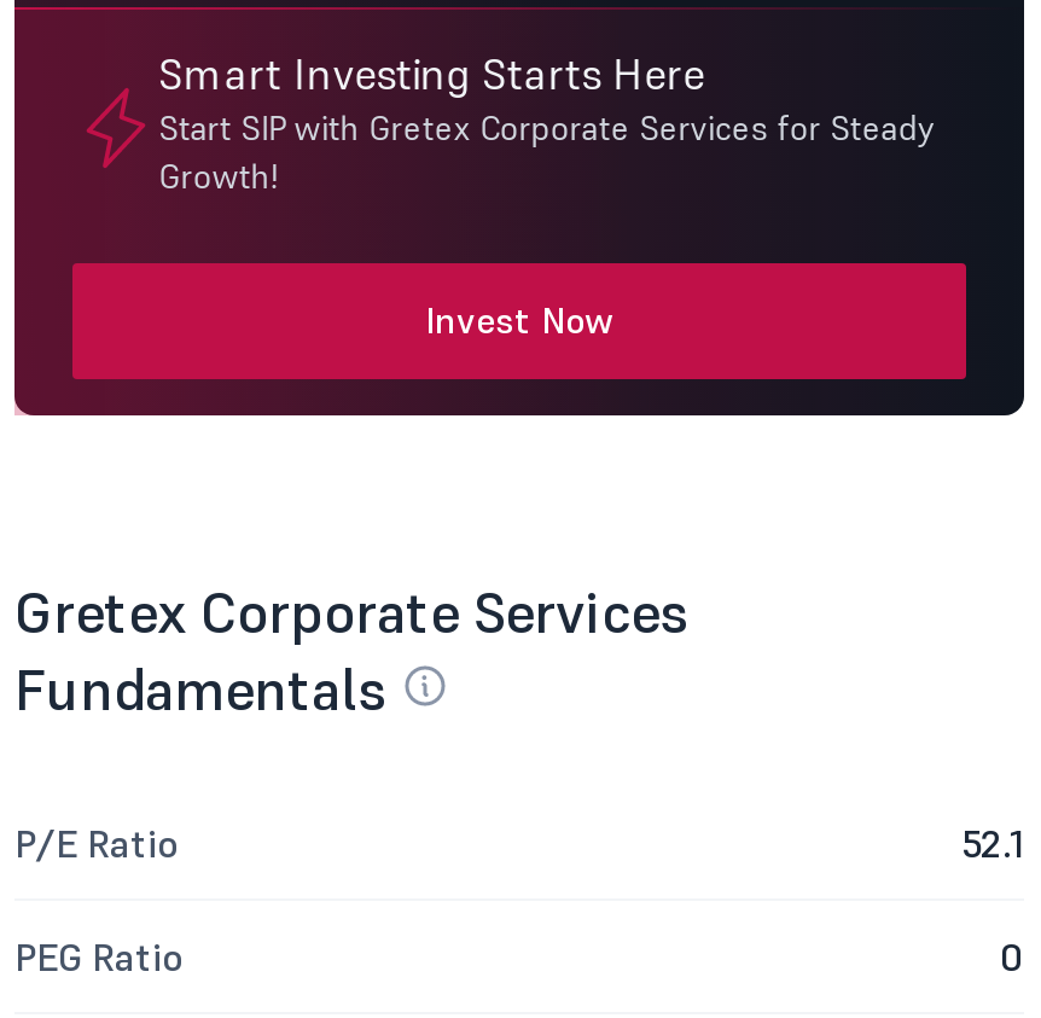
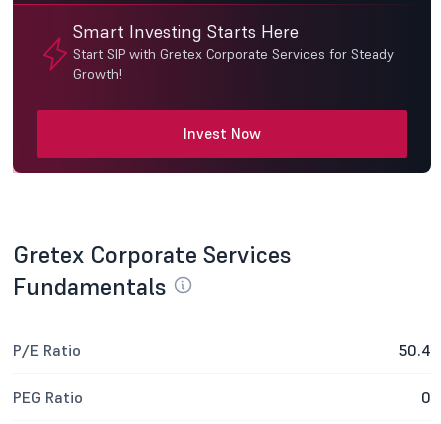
[961,819,1024,867] 52.1 -> [399,340,431,360] 50.4

